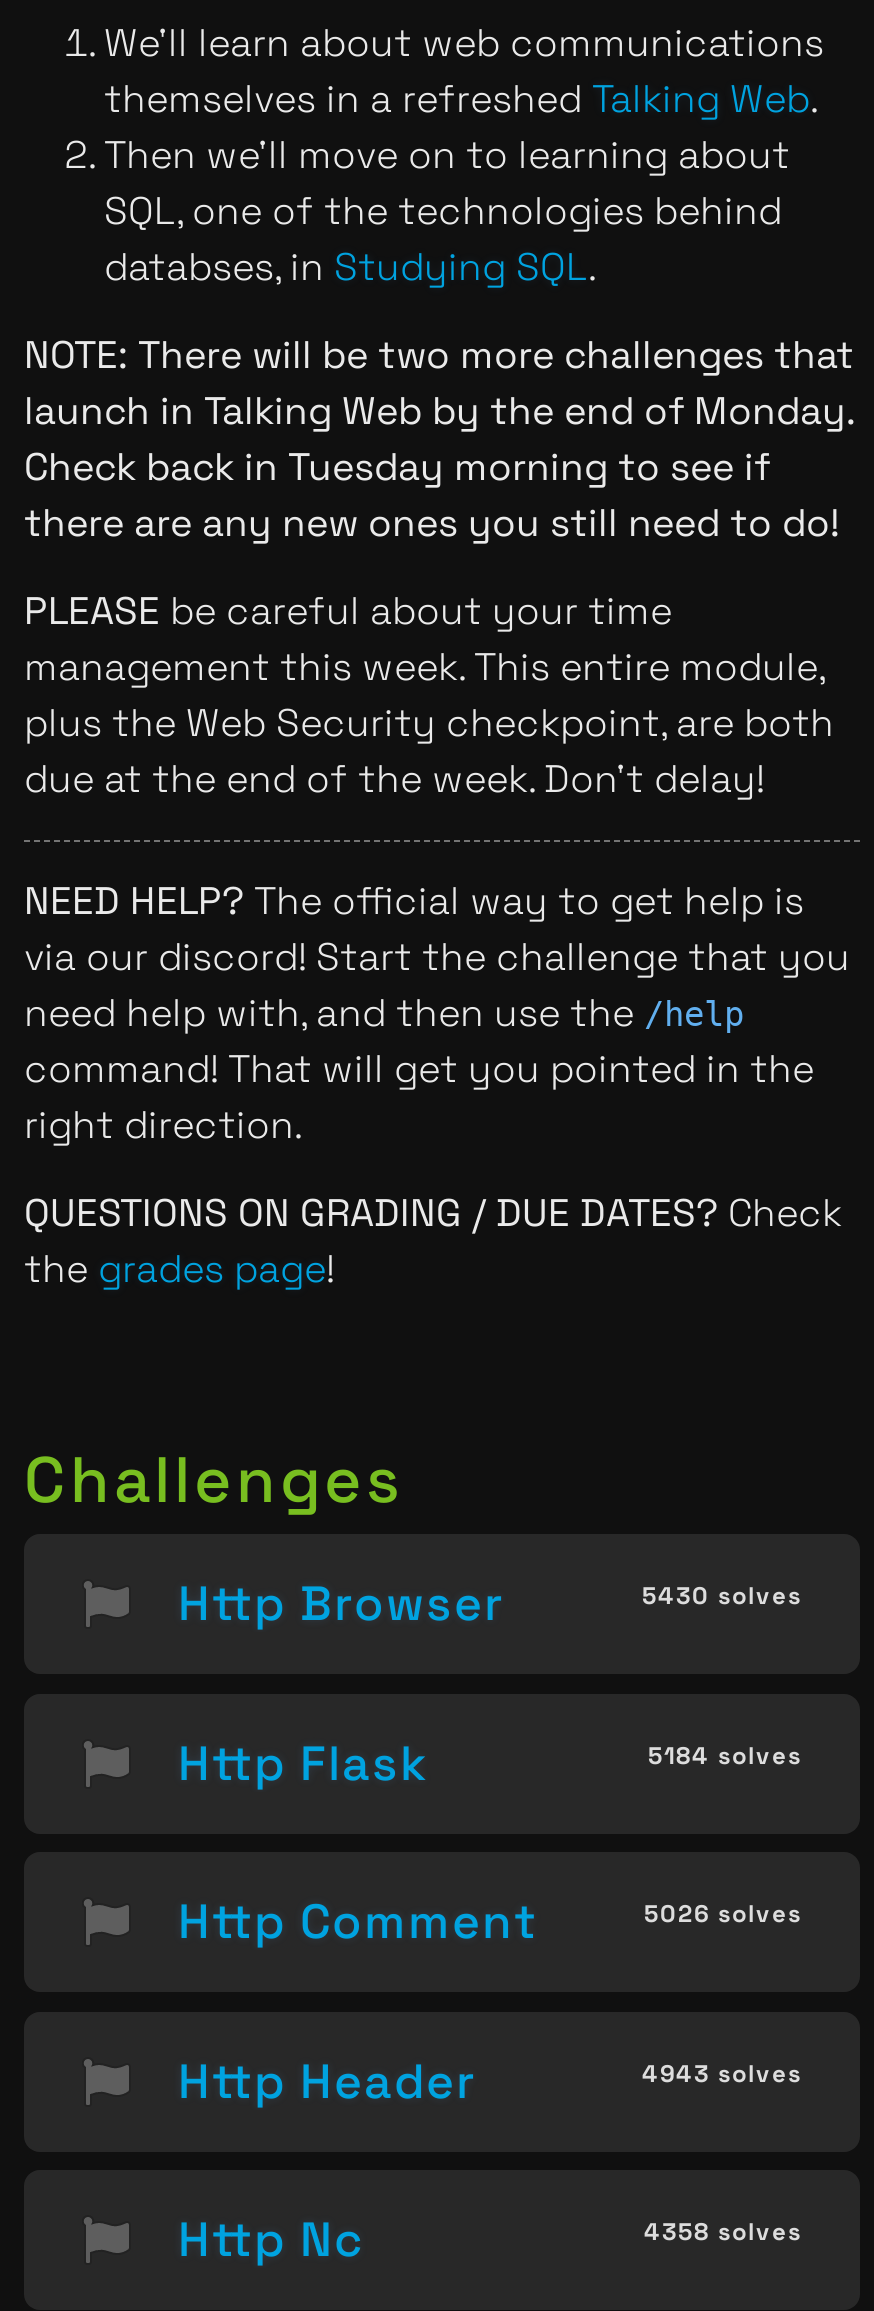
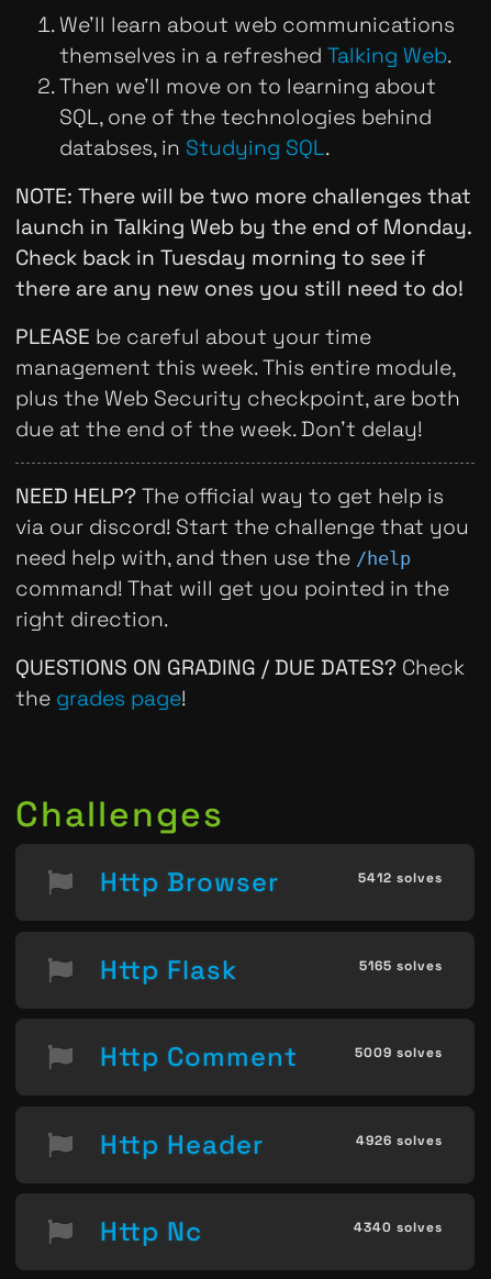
[642,1580,802,1612] 5430 solves -> [358,869,443,887] 5412 solves
[648,1739,802,1771] 5184 solves -> [359,957,443,974] 5165 solves
[644,1898,802,1930] 5026 solves -> [355,1044,443,1062] 5009 solves
[642,2058,802,2090] 4943 solves -> [356,1132,443,1149] 4926 solves
[644,2217,802,2249] 4358 solves -> [354,1219,443,1237] 4340 solves

